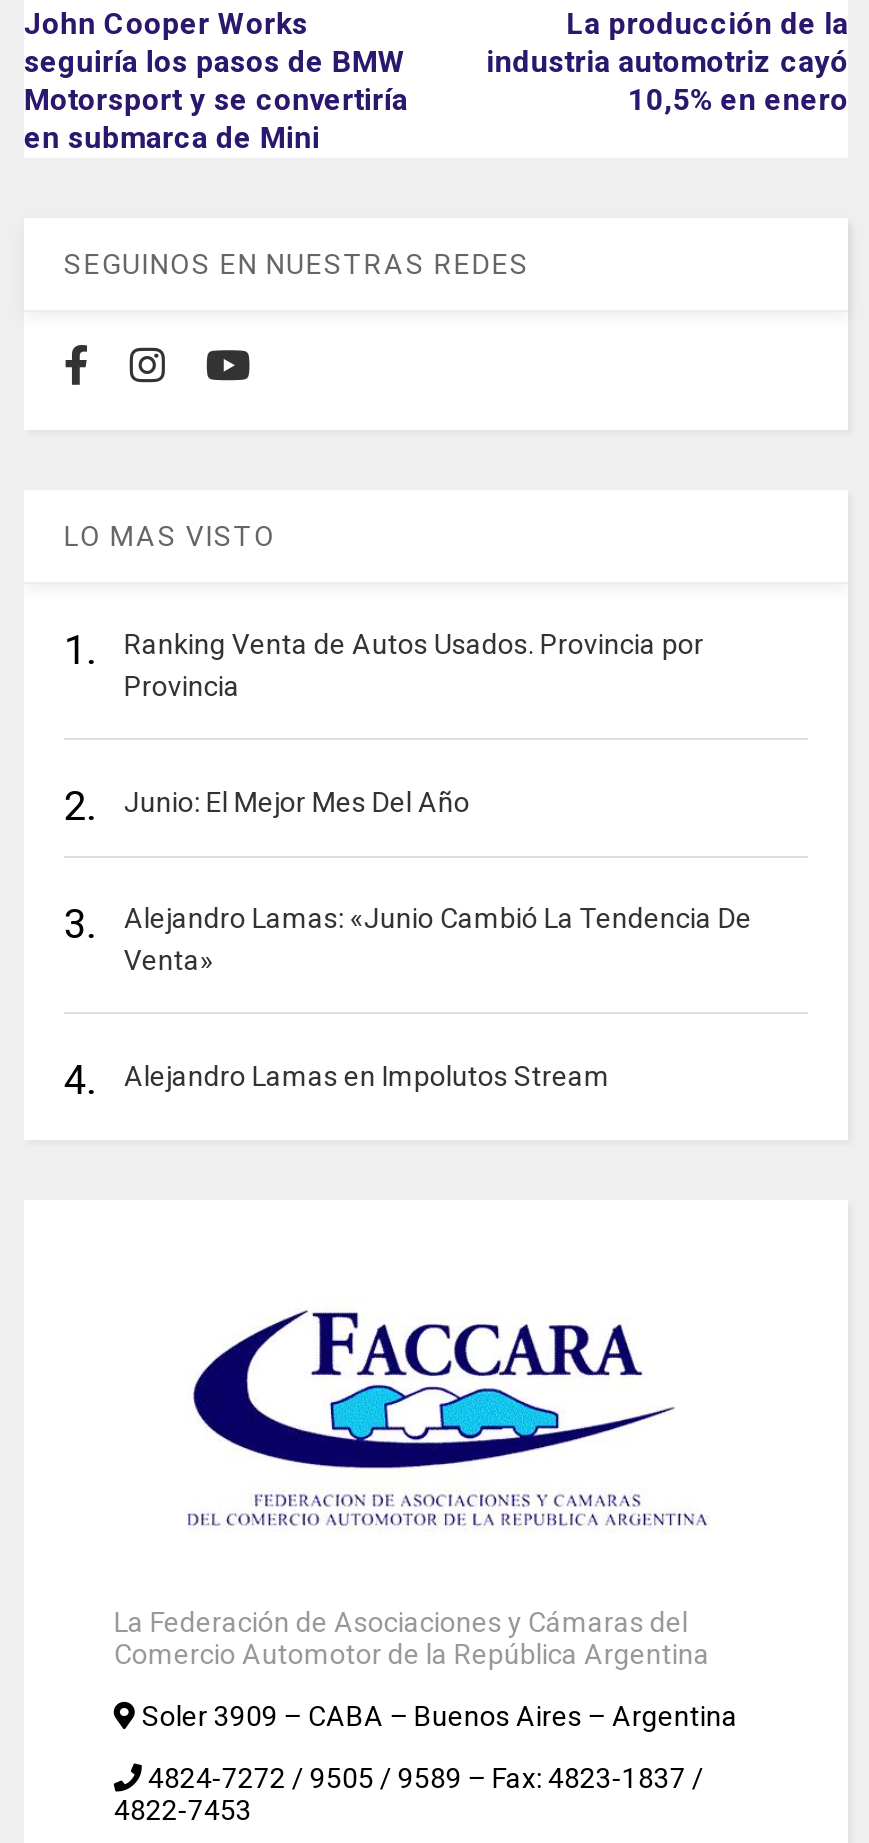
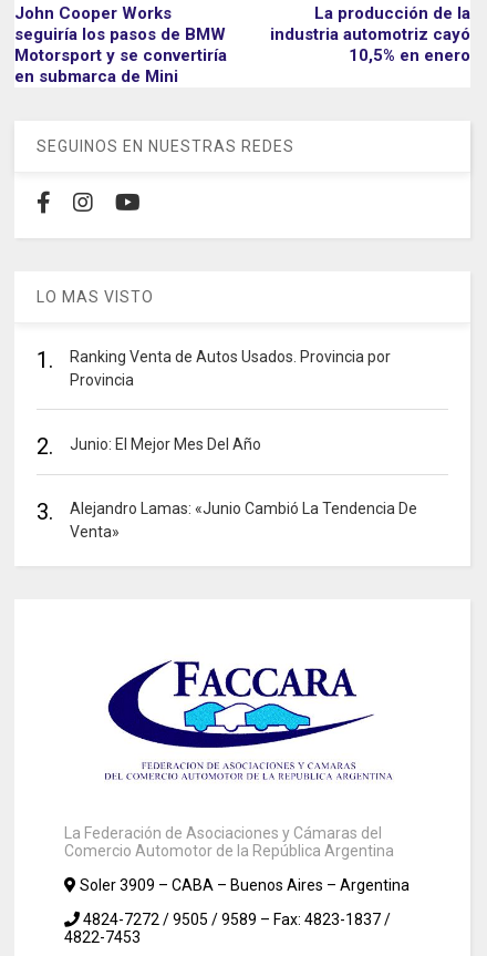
[64,1056,610,1104] 4. | Alejandro Lamas en Impolutos Stream -> none

